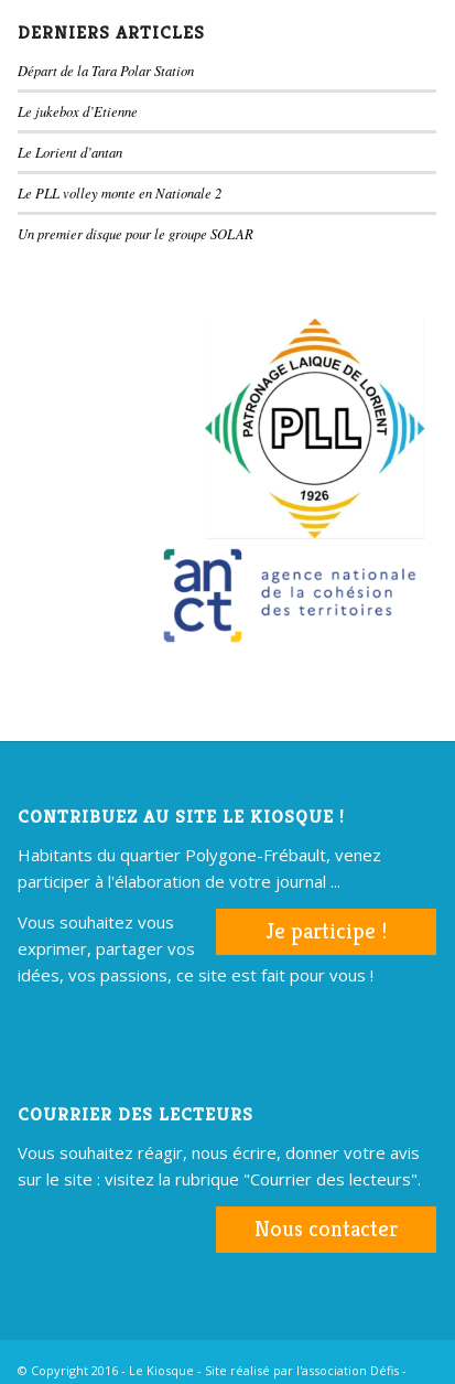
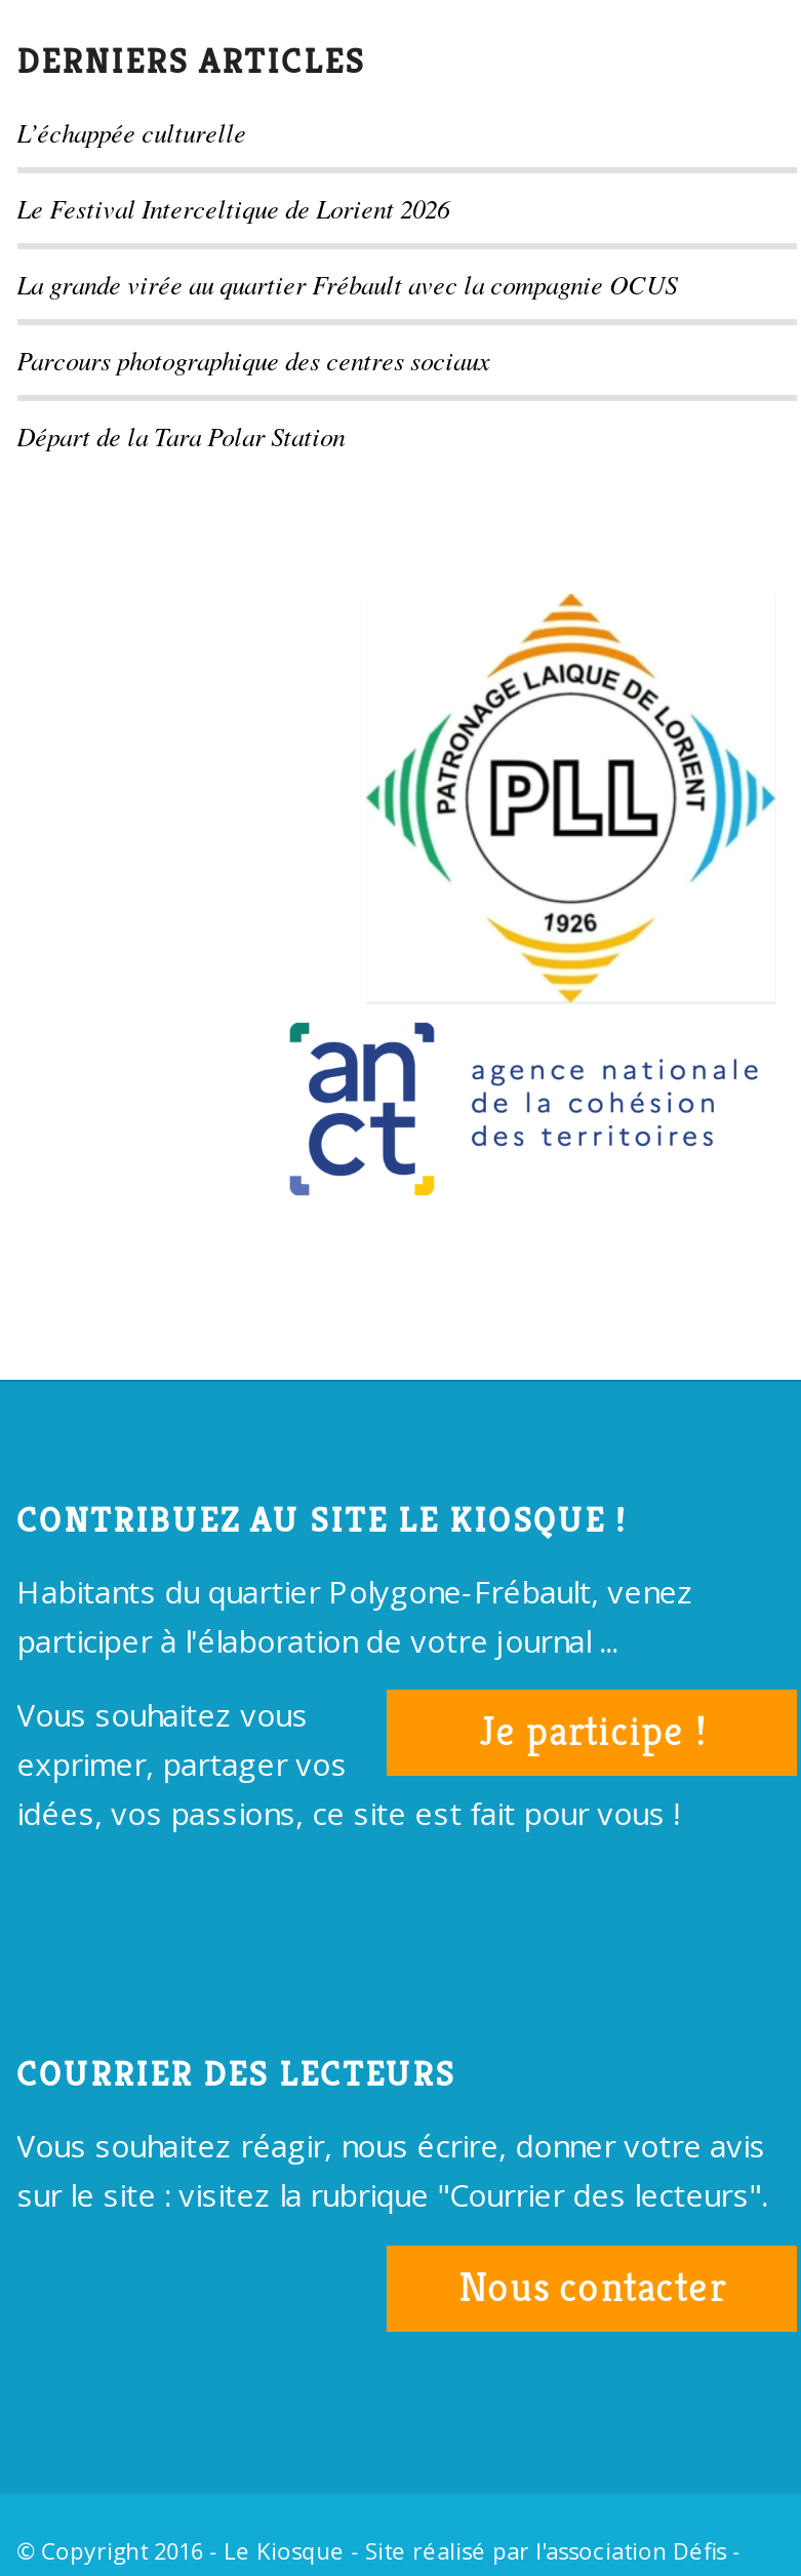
none -> [17,114,677,377] L’échappée culturelle | Le Festival Interceltique de Lorient 2026 | La grande virée au quartier Frébault avec la compagnie OCUS | Parcours photographique des centres sociaux
moved [17,61,193,80] -> [17,418,345,453]: Départ de la Tara Polar Station
[17,102,253,243] Le jukebox d’Etienne | Le Lorient d’antan | Le PLL volley monte en Nationale 2 | Un premier disque pour le groupe SOLAR -> none

